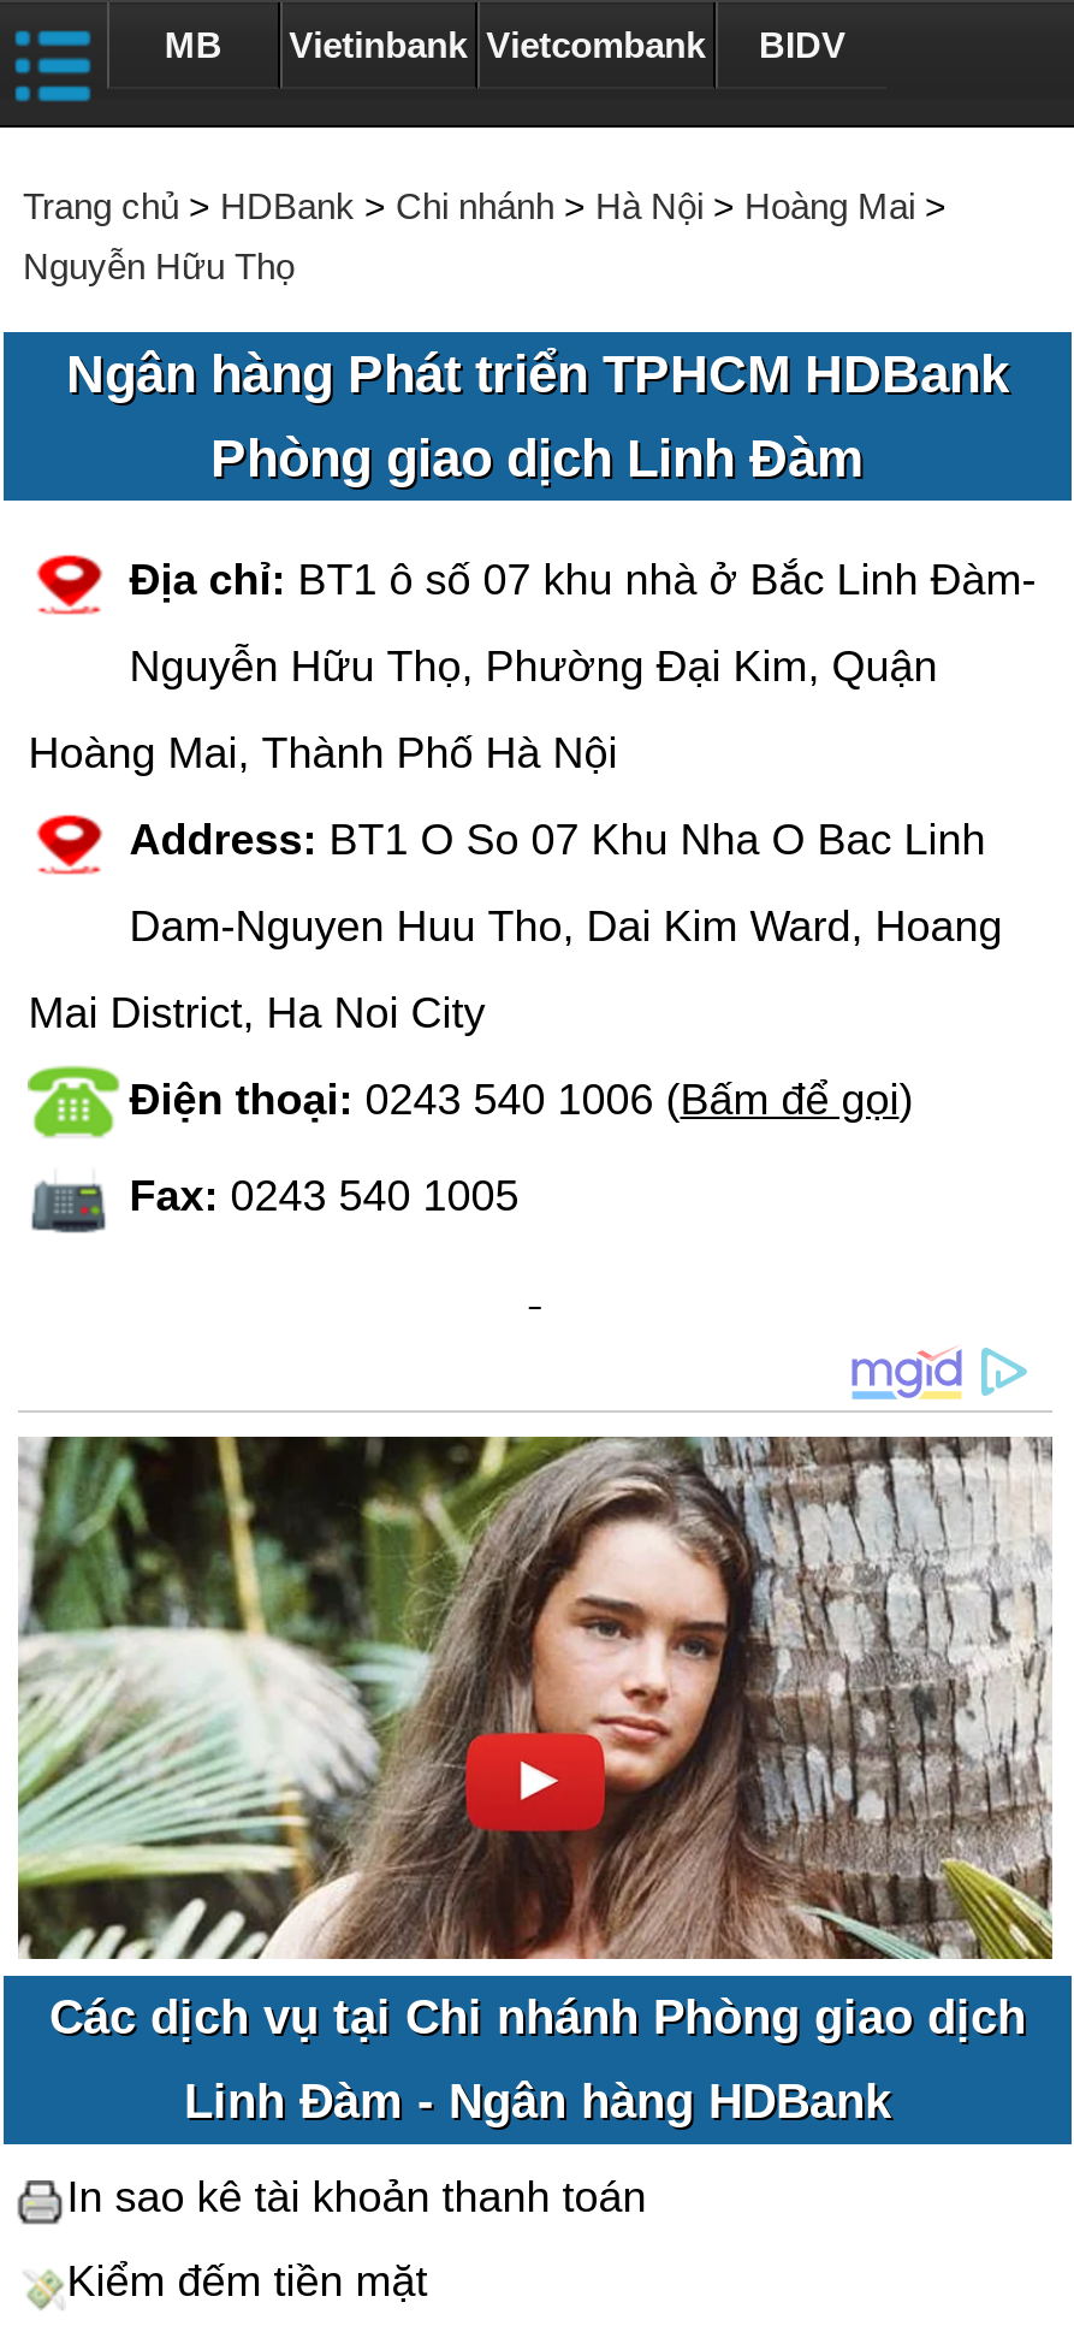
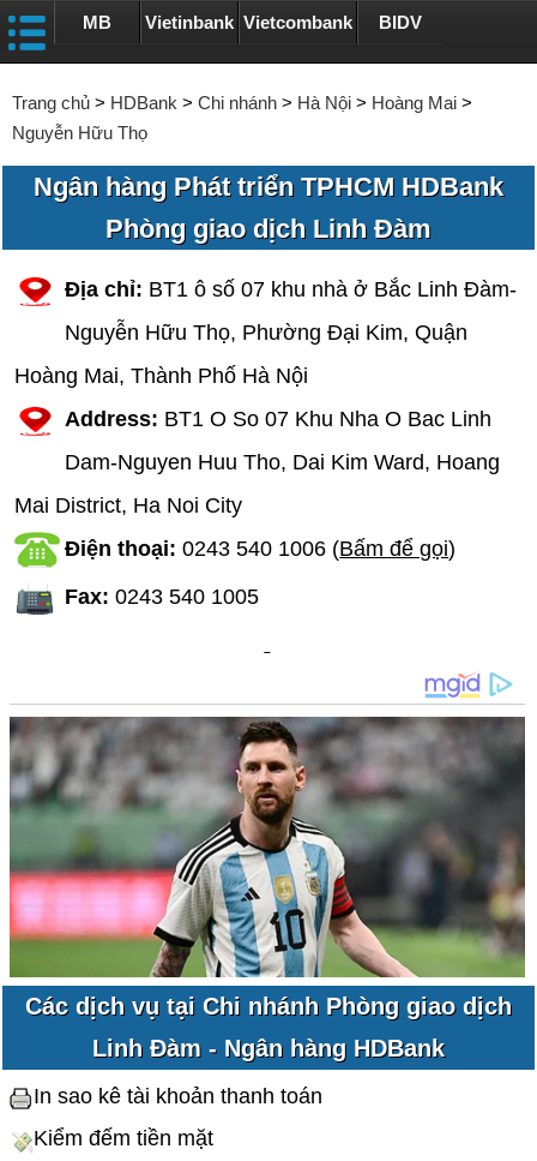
[16,1434,1052,1961] [image] -> [8,716,526,979] [image]

